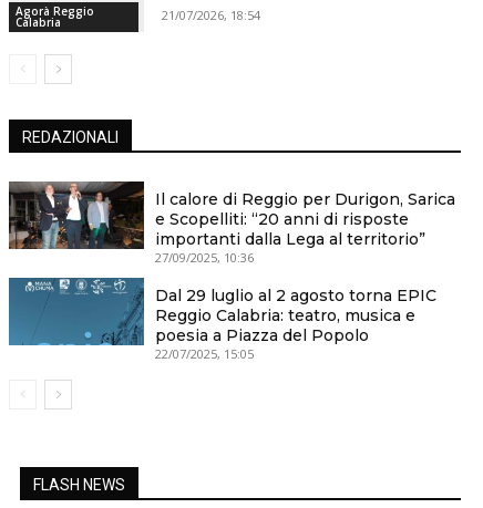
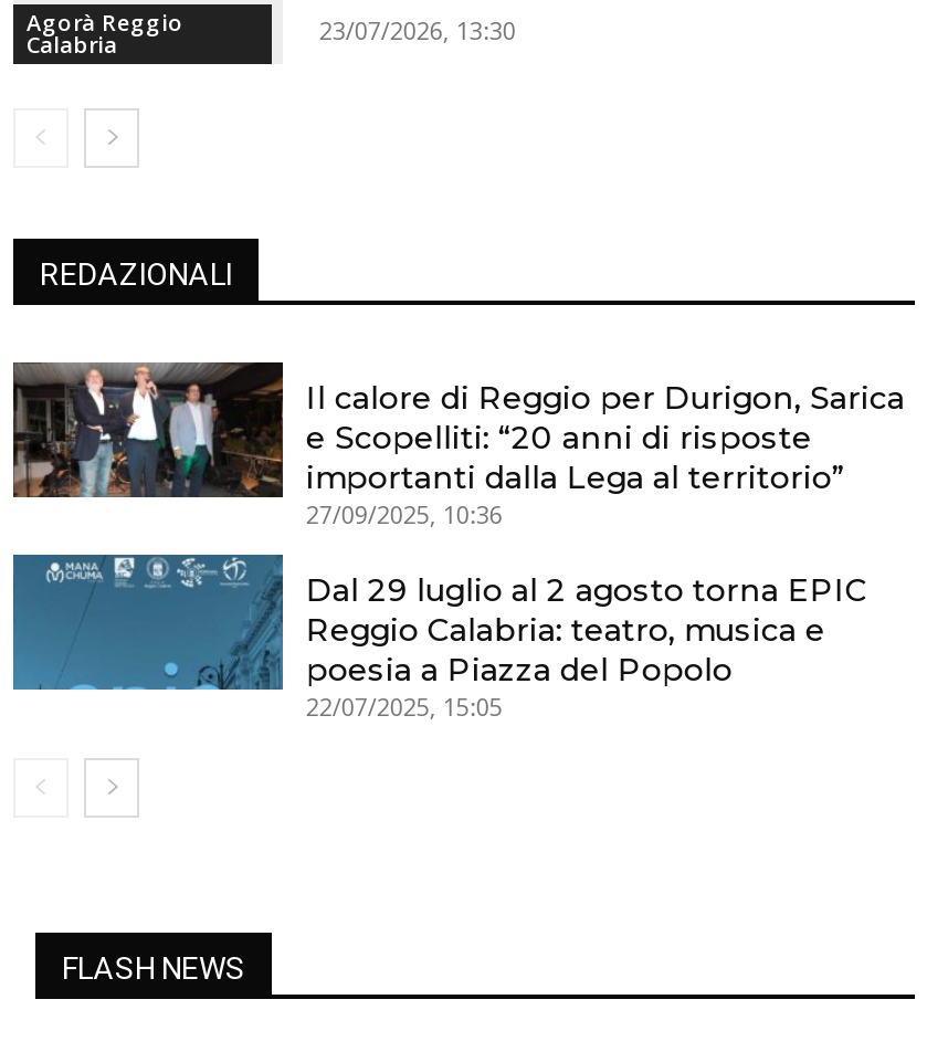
[162,7,261,24] 21/07/2026, 18:54 -> [319,14,516,47] 23/07/2026, 13:30

